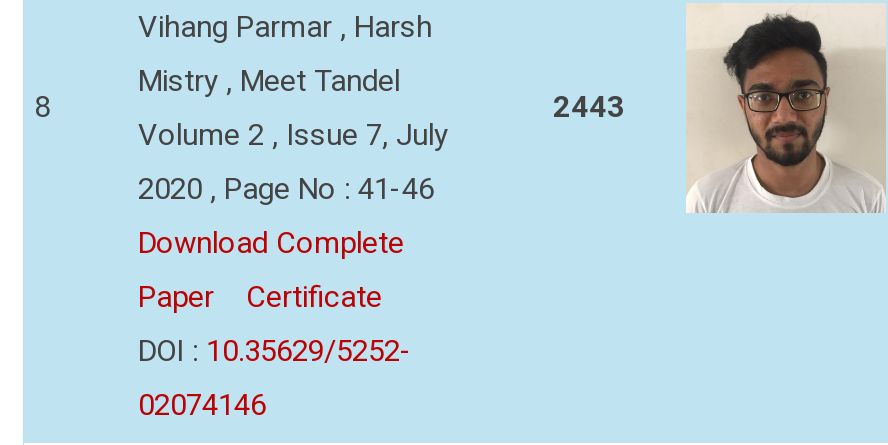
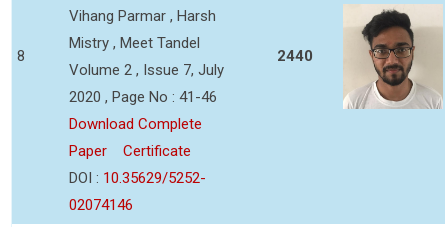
[553,88,625,124] 2443 -> [276,47,312,65] 2440

